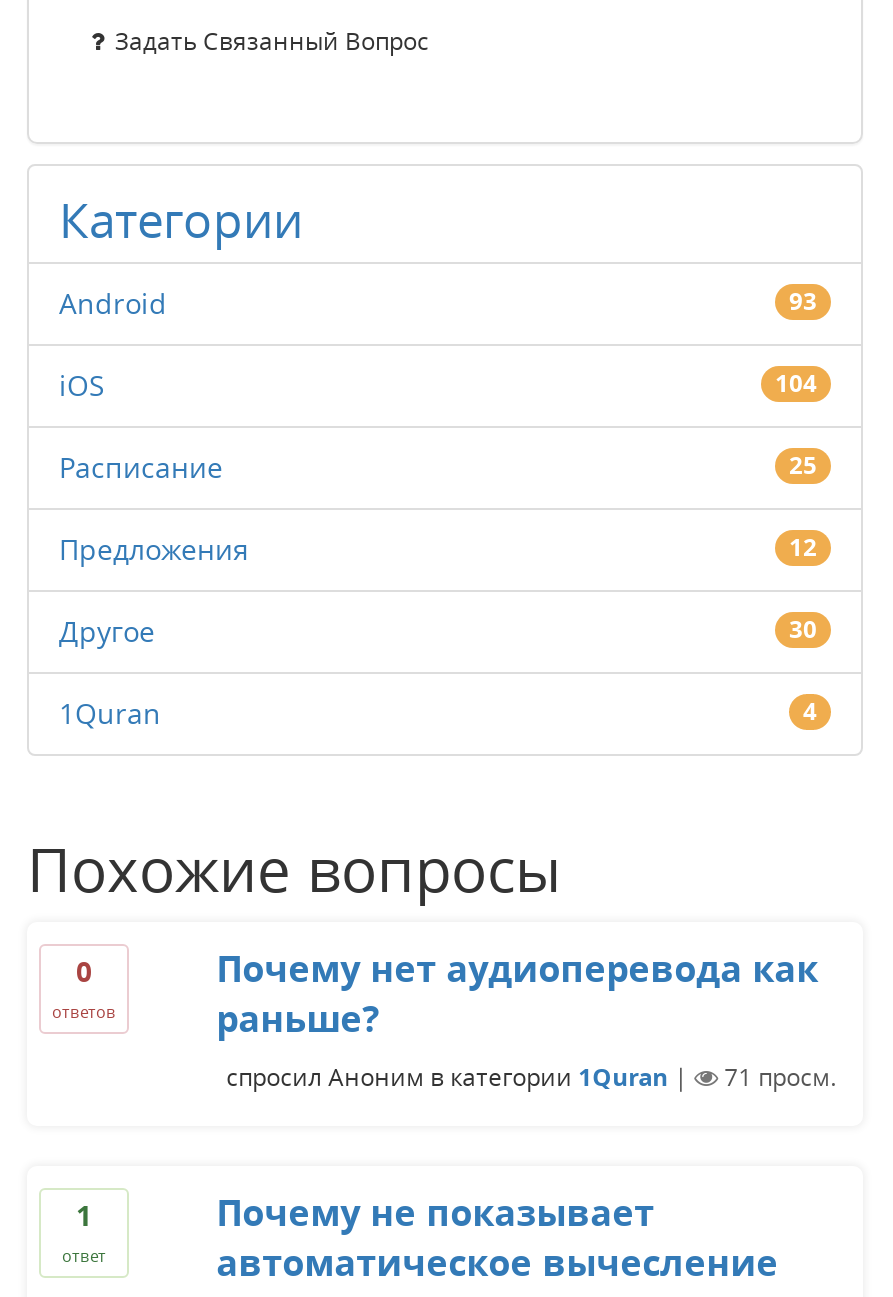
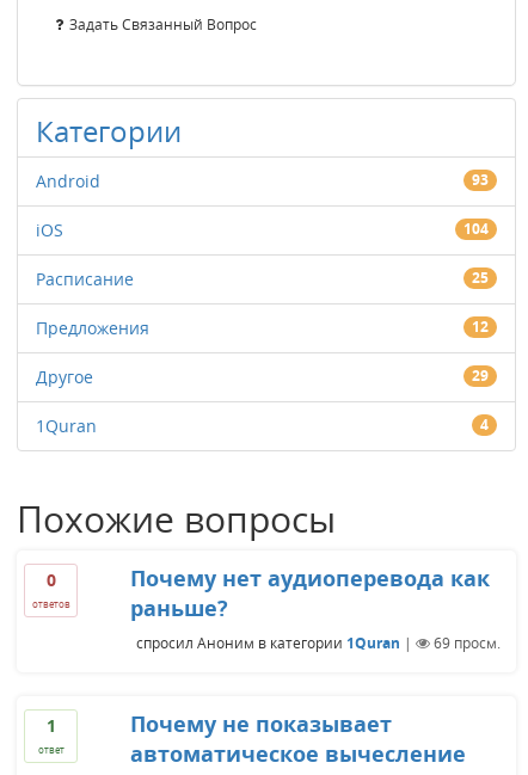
[789,612,817,646] 30 -> [472,365,489,386] 29
[724,1060,836,1094] 71 просм. -> [433,633,500,653] 69 просм.

